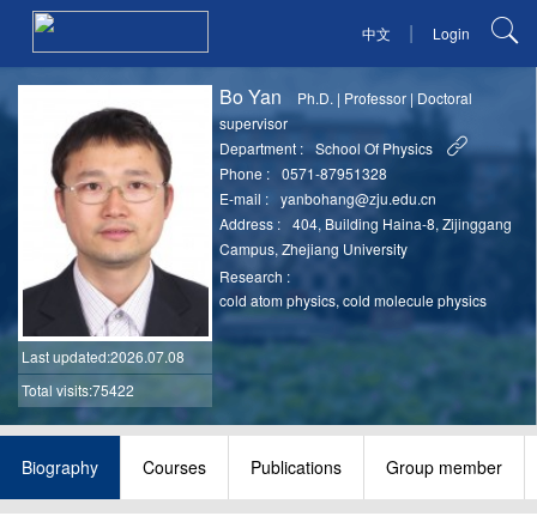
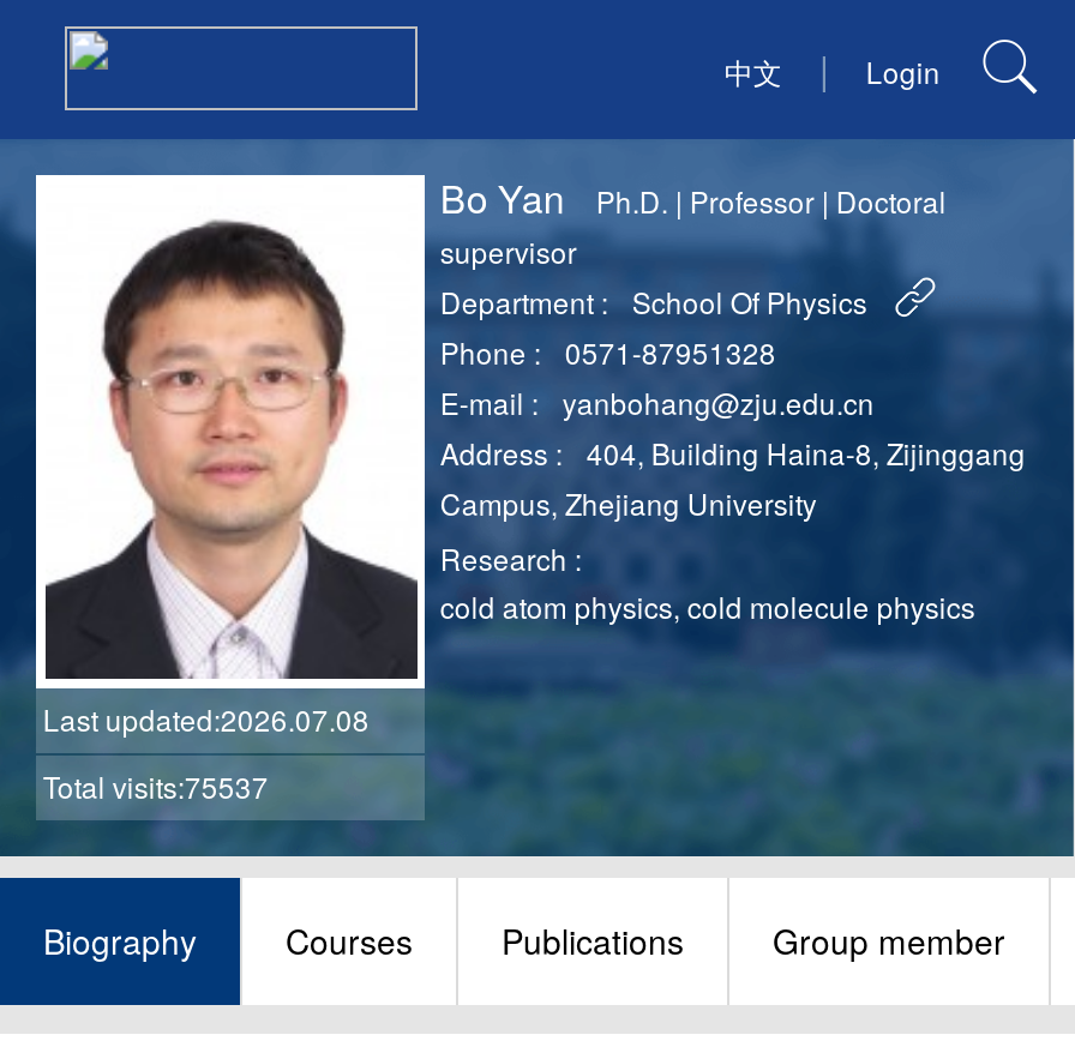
[21,379,134,400] Total visits:75422 -> [43,765,269,805] Total visits:75537

